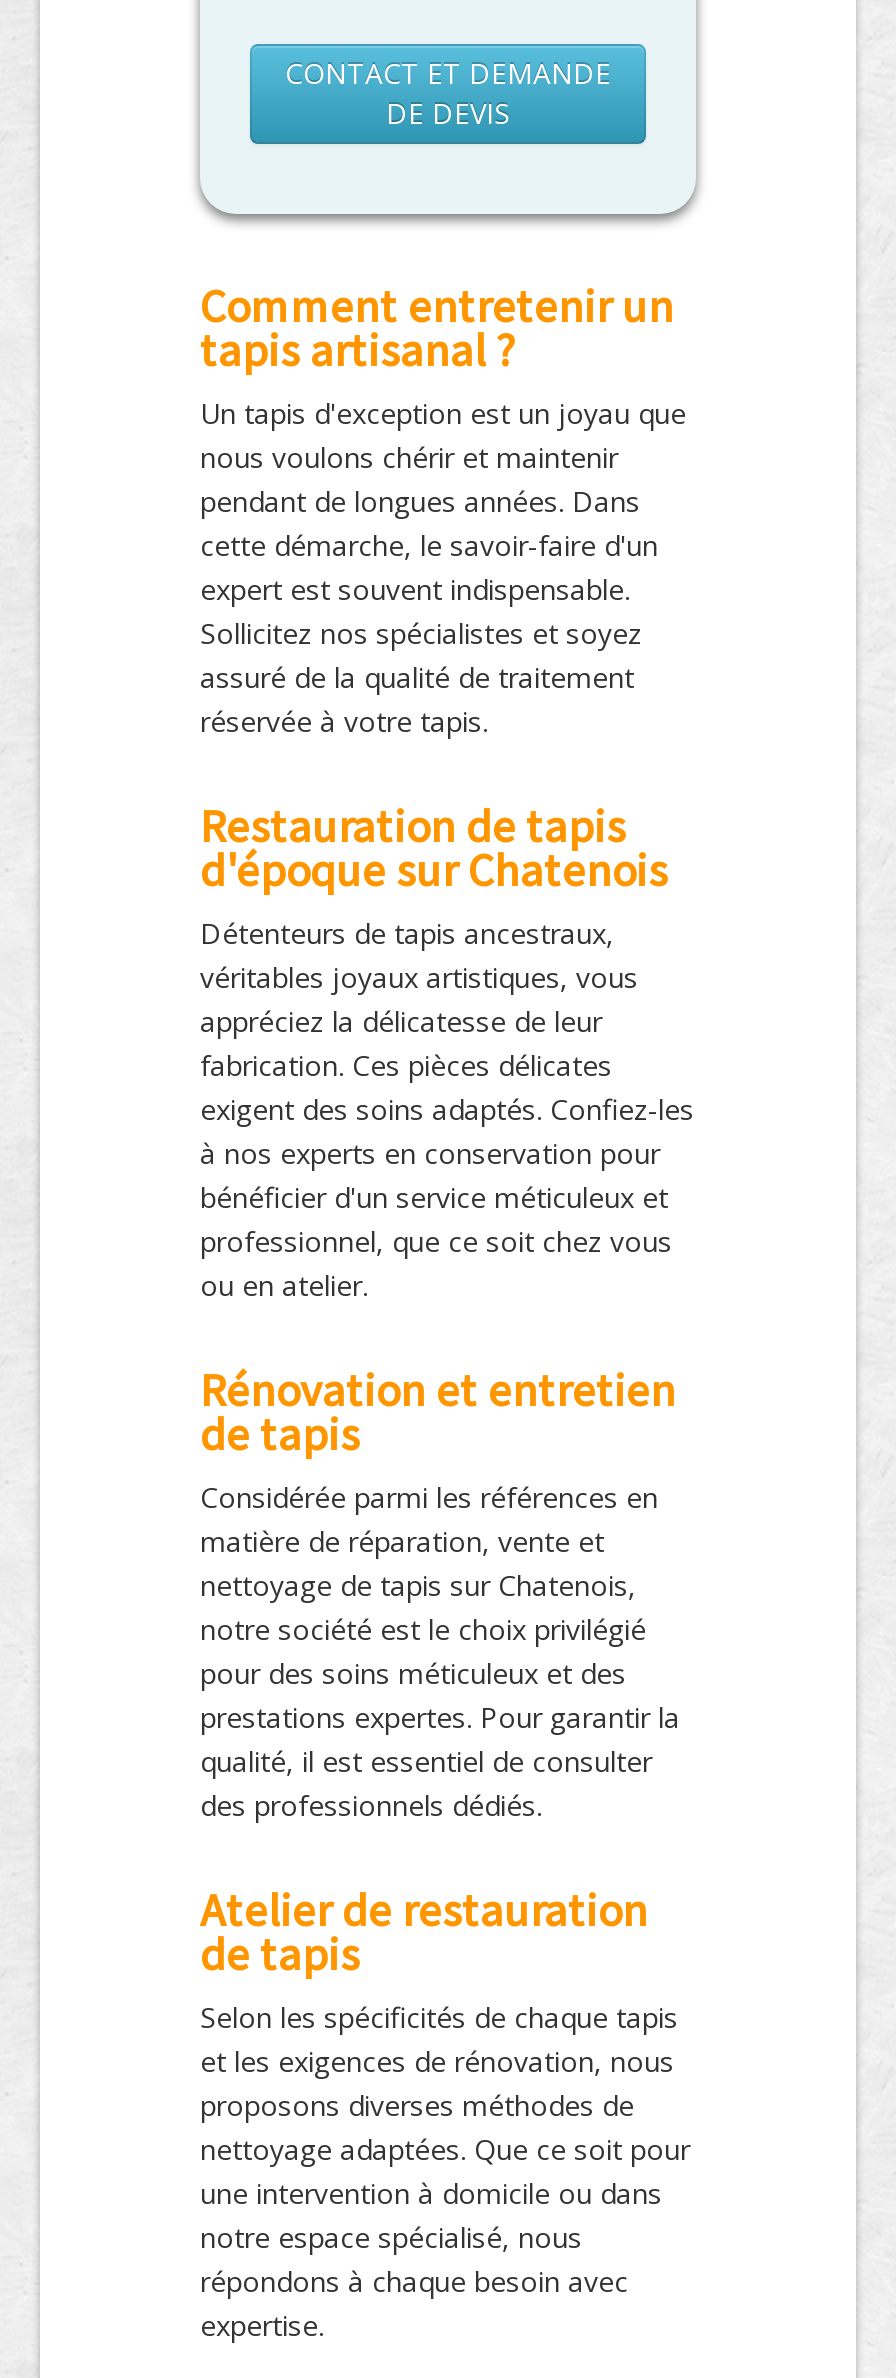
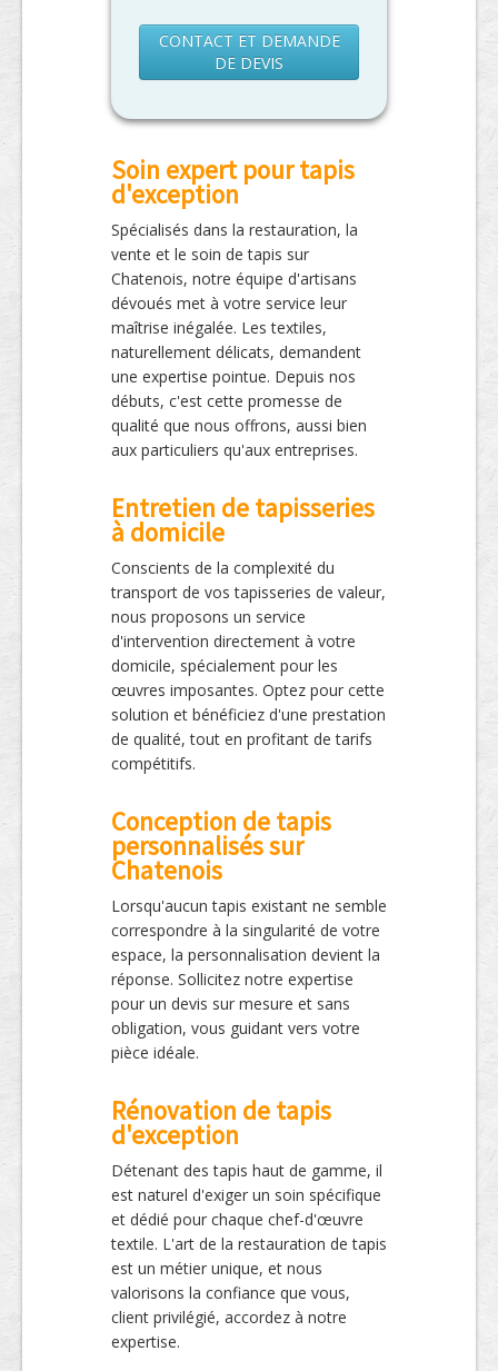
[200,276,686,740] Comment entretenir un | tapis artisanal ? | Un tapis d'exception est un joyau que | nous voulons chérir et maintenir | pendant de longues années. Dans | cette démarche, le savoir-faire d'un | expert est souvent indispensable. | Sollicitez nos spécialistes et soyez | assuré de la qualité de traitement | réservée à votre tapis. -> [111,153,367,460] Soin expert pour tapis | d'exception | Spécialisés dans la restauration, la | vente et le soin de tapis sur | Chatenois, notre équipe d'artisans | dévoués met à votre service leur | maîtrise inégalée. Les textiles, | naturellement délicats, demandent | une expertise pointue. Depuis nos | débuts, c'est cette promesse de | qualité que nous offrons, aussi bien | aux particuliers qu'aux entreprises.
[200,796,694,1304] Restauration de tapis | d'époque sur Chatenois | Détenteurs de tapis ancestraux, | véritables joyaux artistiques, vous | appréciez la délicatesse de leur | fabrication. Ces pièces délicates | exigent des soins adaptés. Confiez-les | à nos experts en conservation pour | bénéficier d'un service méticuleux et | professionnel, que ce soit chez vous | ou en atelier. -> [111,491,386,774] Entretien de tapisseries | à domicile | Conscients de la complexité du | transport de vos tapisseries de valeur, | nous proposons un service | d'intervention directement à votre | domicile, spécialement pour les | œuvres imposantes. Optez pour cette | solution et bénéficiez d'une prestation | de qualité, tout en profitant de tarifs | compétitifs.
[200,1360,680,1824] Rénovation et entretien | de tapis | Considérée parmi les références en | matière de réparation, vente et | nettoyage de tapis sur Chatenois, | notre société est le choix privilégié | pour des soins méticuleux et des | prestations expertes. Pour garantir la | qualité, il est essentiel de consulter | des professionnels dédiés. -> [111,805,387,1063] Conception de tapis | personnalisés sur | Chatenois | Lorsqu'aucun tapis existant ne semble | correspondre à la singularité de votre | espace, la personnalisation devient la | réponse. Sollicitez notre expertise | pour un devis sur mesure et sans | obligation, vous guidant vers votre | pièce idéale.
[200,1880,690,2300] Atelier de restauration | de tapis | Selon les spécificités de chaque tapis | et les exigences de rénovation, nous | proposons diverses méthodes de | nettoyage adaptées. Que ce soit pour | une intervention à domicile ou dans | notre espace spécialisé, nous | répondons à chaque besoin avec -> [111,1094,387,1328] Rénovation de tapis | d'exception | Détenant des tapis haut de gamme, il | est naturel d'exiger un soin spécifique | et dédié pour chaque chef-d'œuvre | textile. L'art de la restauration de tapis | est un métier unique, et nous | valorisons la confiance que vous, | client privilégié, accordez à notre

